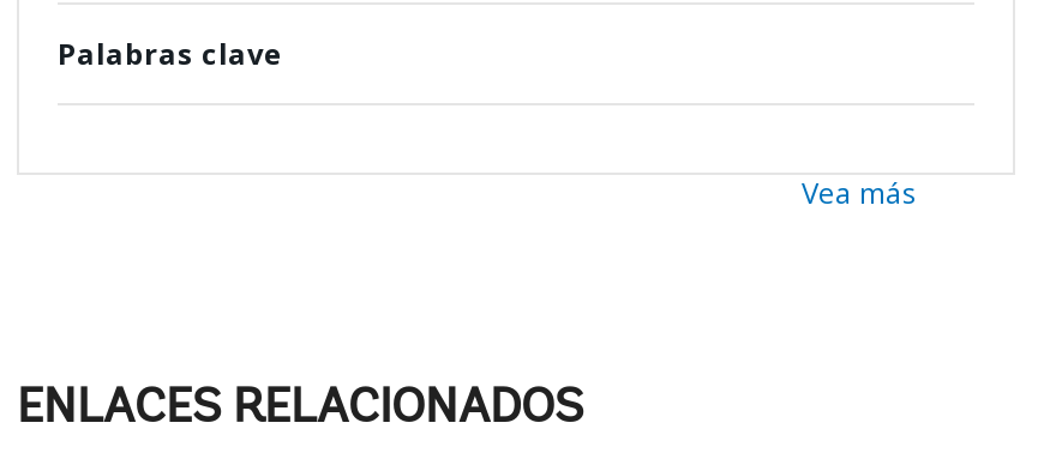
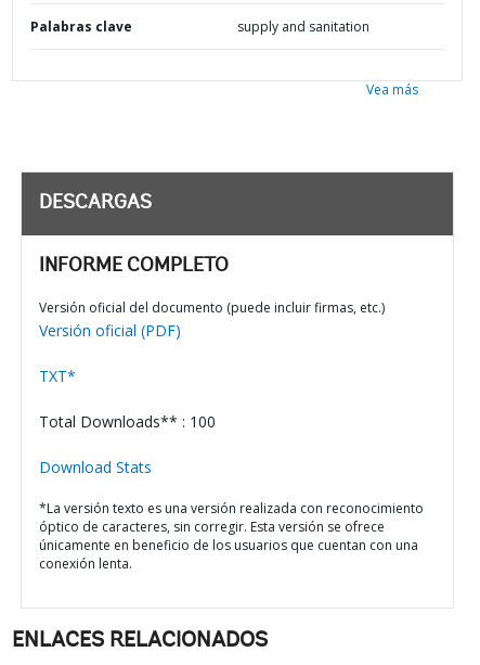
none -> [237,17,369,36] supply and sanitation
none -> [39,194,424,573] DESCARGAS | INFORME COMPLETO | Versión oficial del documento (puede incluir firmas, etc.) | Versión oficial (PDF) | TXT* | Total Downloads** : 100 | Download Stats | *La versión texto es una versión realizada con reconocimiento | óptico de caracteres, sin corregir. Esta versión se ofrece | únicamente en beneficio de los usuarios que cuentan con una | conexión lenta.

